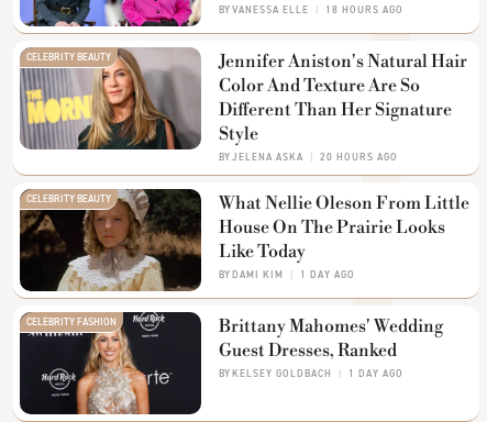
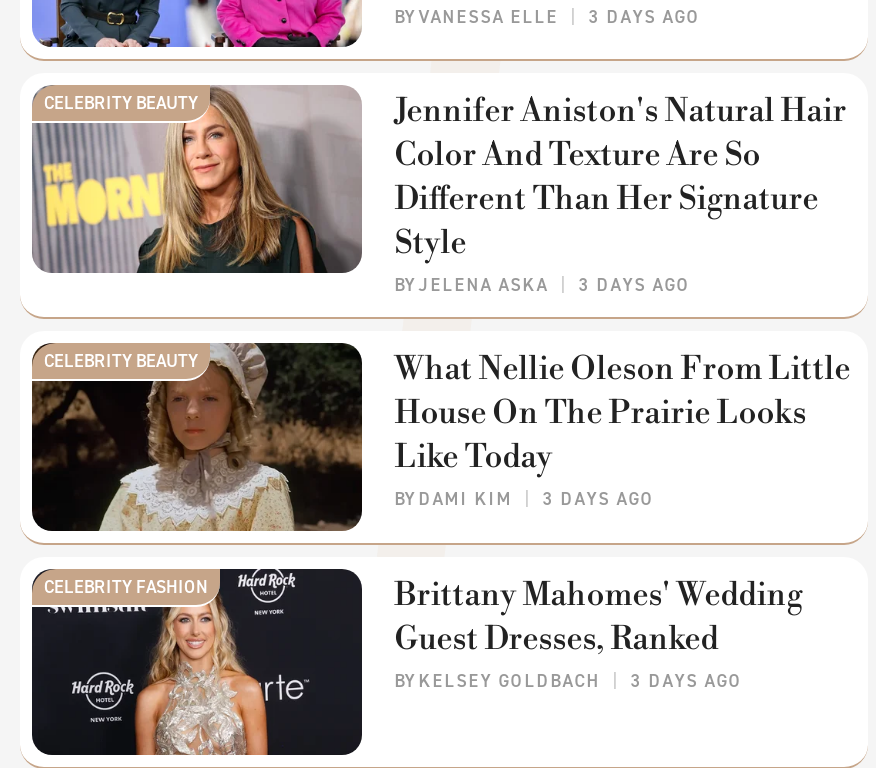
[219,3,404,16] BY VANESSA ELLE 18 HOURS AGO -> [395,6,701,30] BY VANESSA ELLE 3 DAYS AGO
[219,151,398,164] BY JELENA ASKA 20 HOURS AGO -> [395,274,691,298] BY JELENA ASKA 3 DAYS AGO
[219,268,355,281] BY DAMI KIM 1 DAY AGO -> [395,488,655,512] BY DAMI KIM 3 DAYS AGO
[219,367,404,380] BY KELSEY GOLDBACH 1 DAY AGO -> [395,668,743,692] BY KELSEY GOLDBACH 3 DAYS AGO

